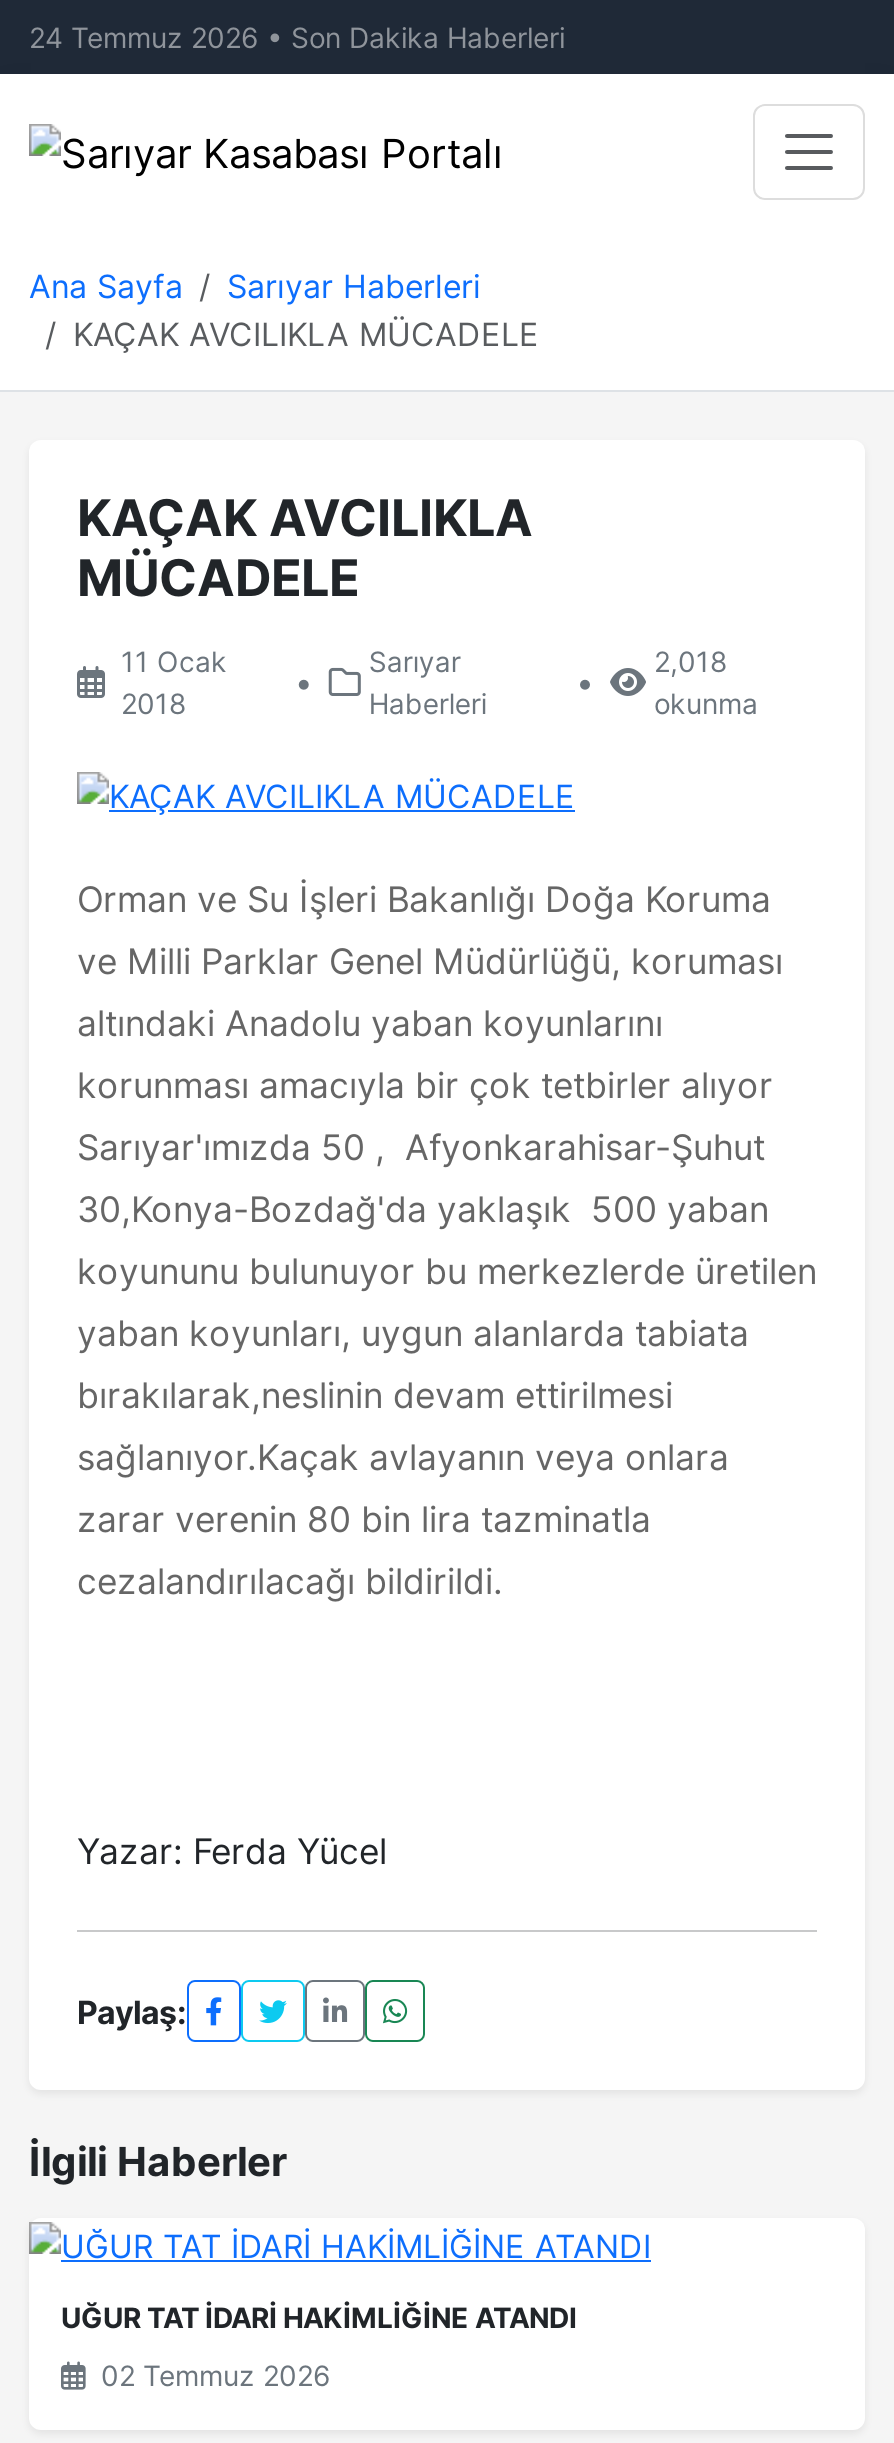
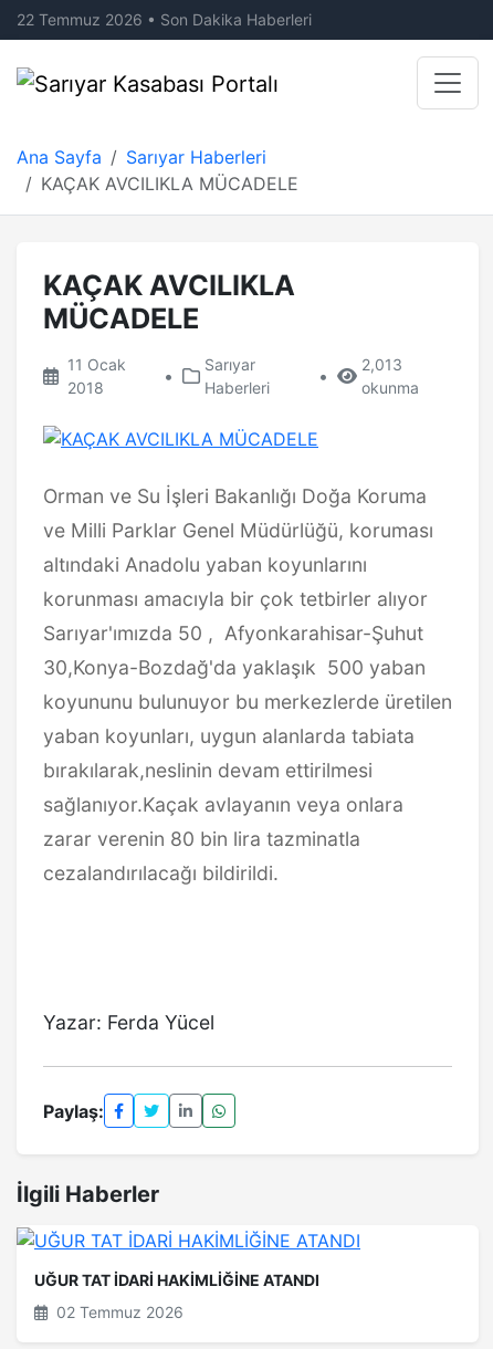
[29,20,565,54] 24 Temmuz 2026 • Son Dakika Haberleri -> [17,10,312,29] 22 Temmuz 2026 • Son Dakika Haberleri
[654,644,728,678] 2,018 -> [362,355,403,374] 2,013

